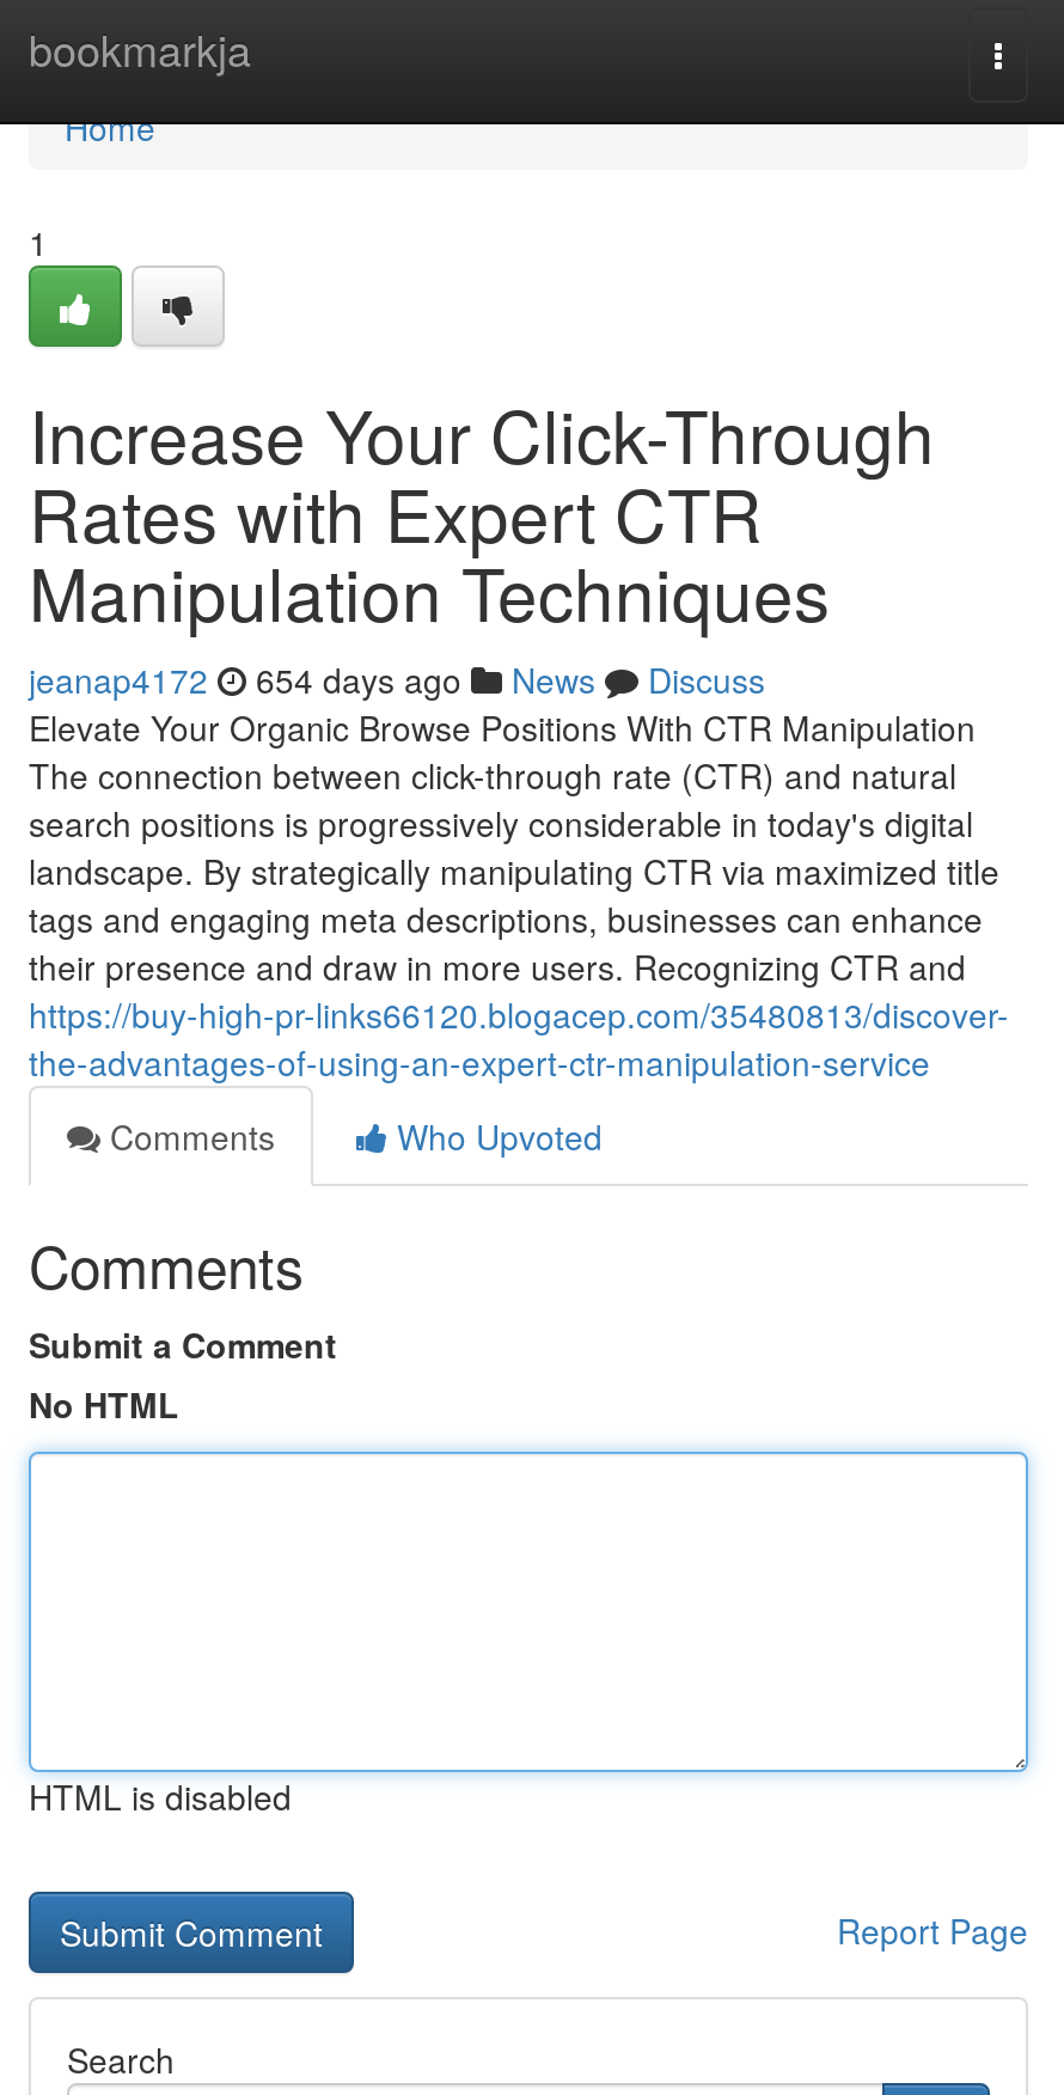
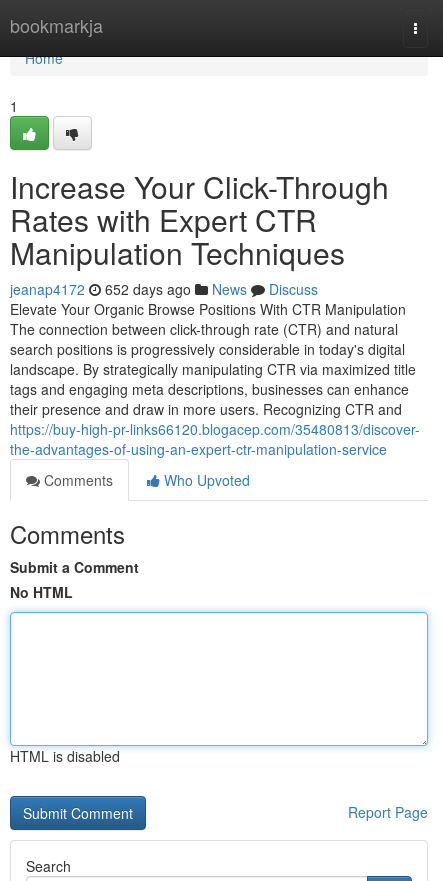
[29,655,765,703] jeanap4172 654 days ago News Discuss -> [10,279,318,299] jeanap4172 652 days ago News Discuss

